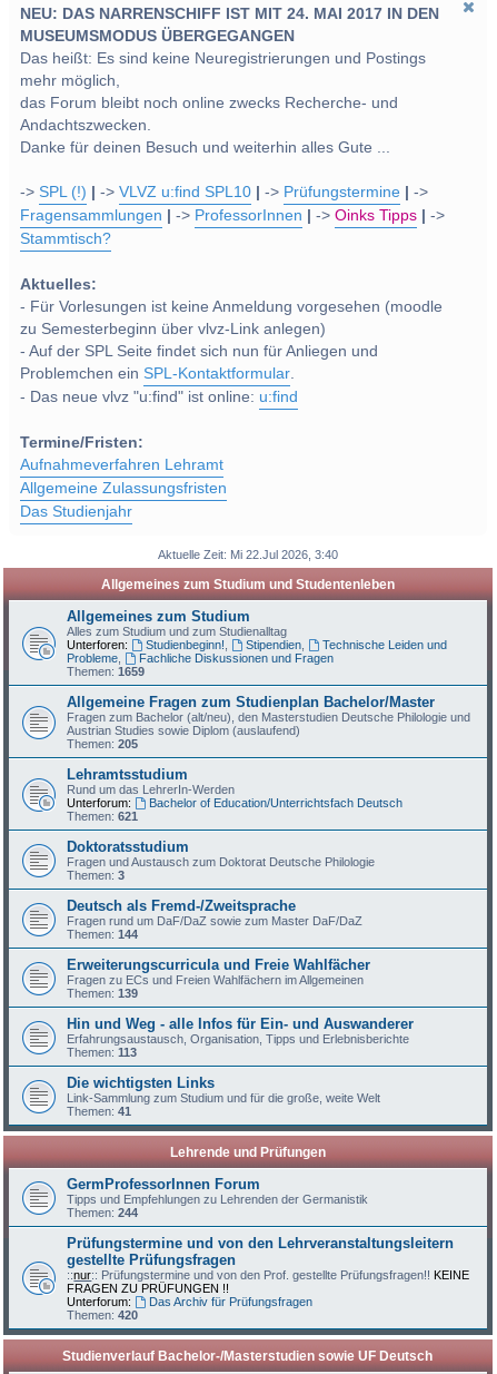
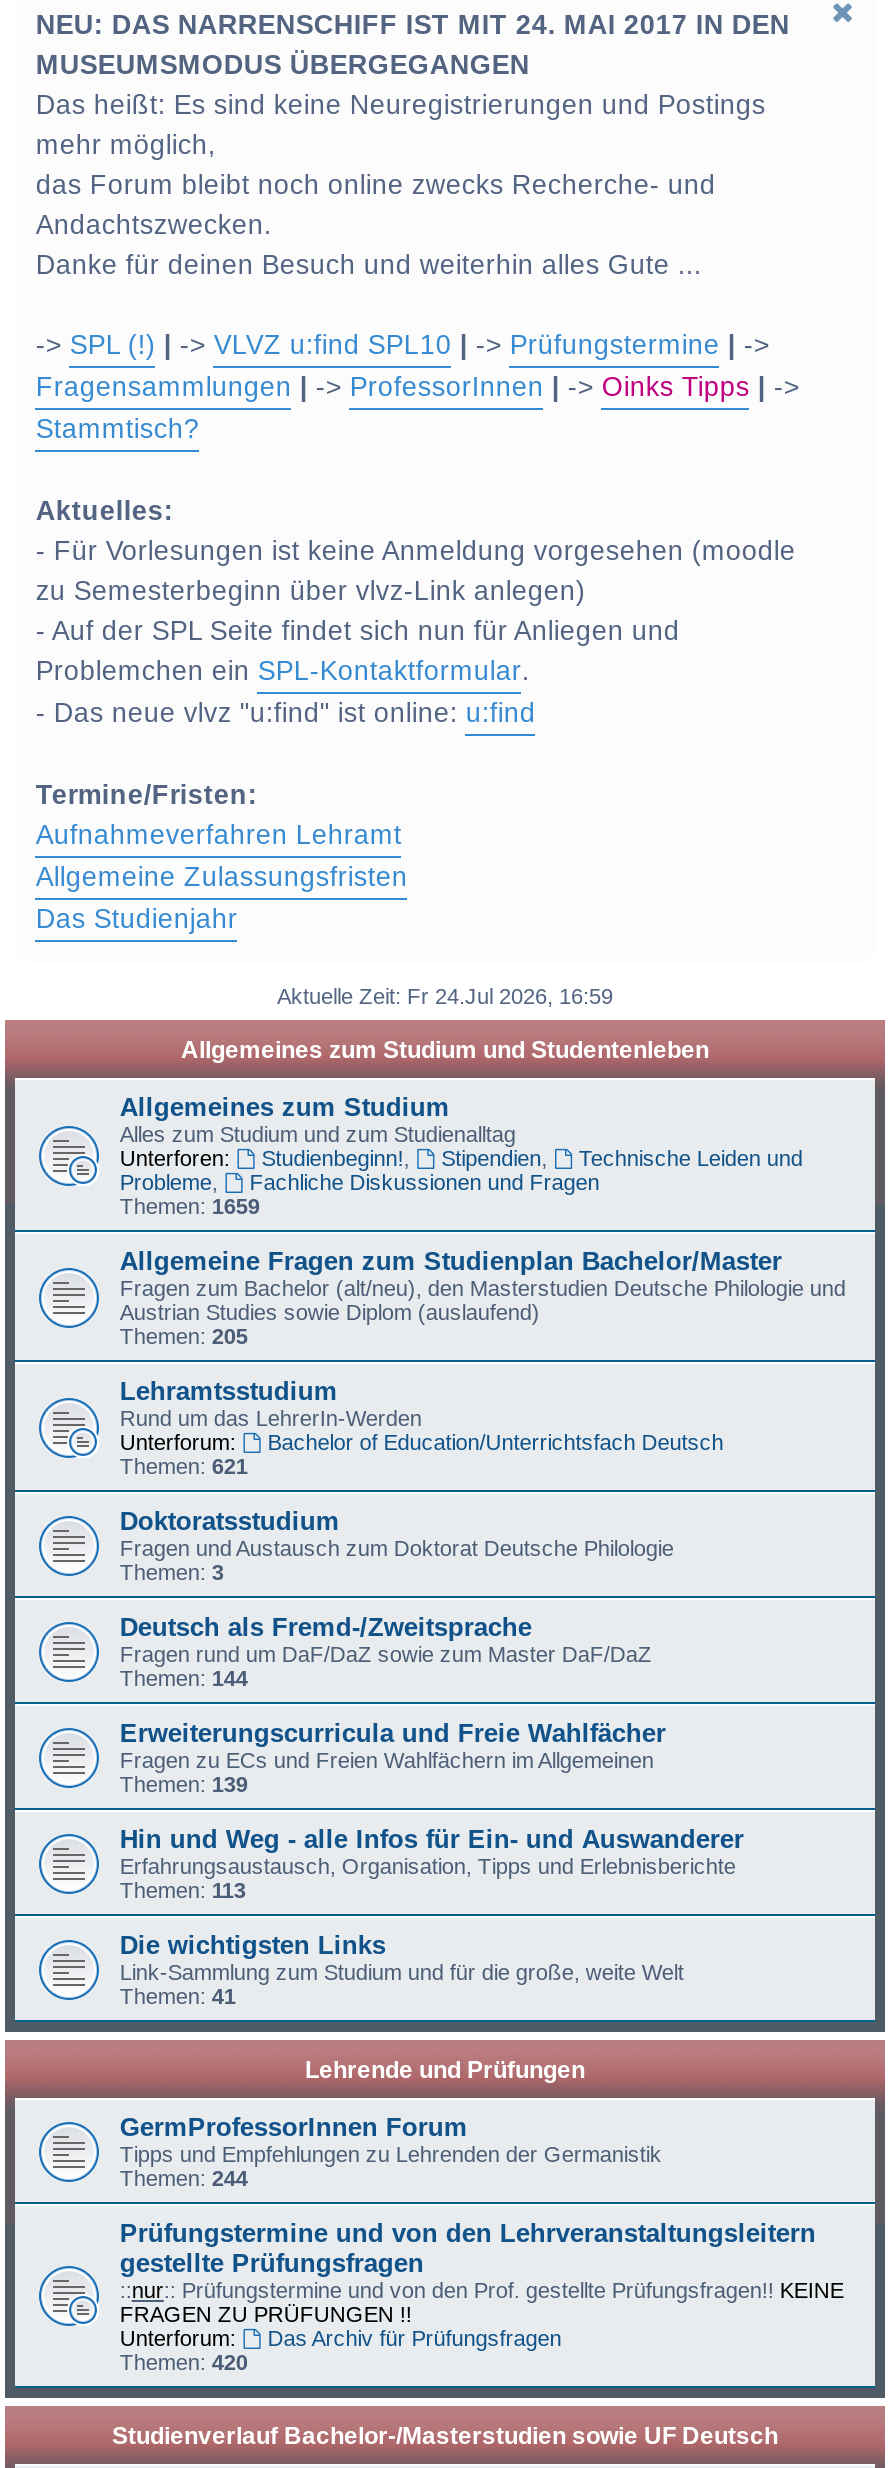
[158,548,338,561] Aktuelle Zeit: Mi 22.Jul 2026, 3:40 -> [277,984,613,1008] Aktuelle Zeit: Fr 24.Jul 2026, 16:59

